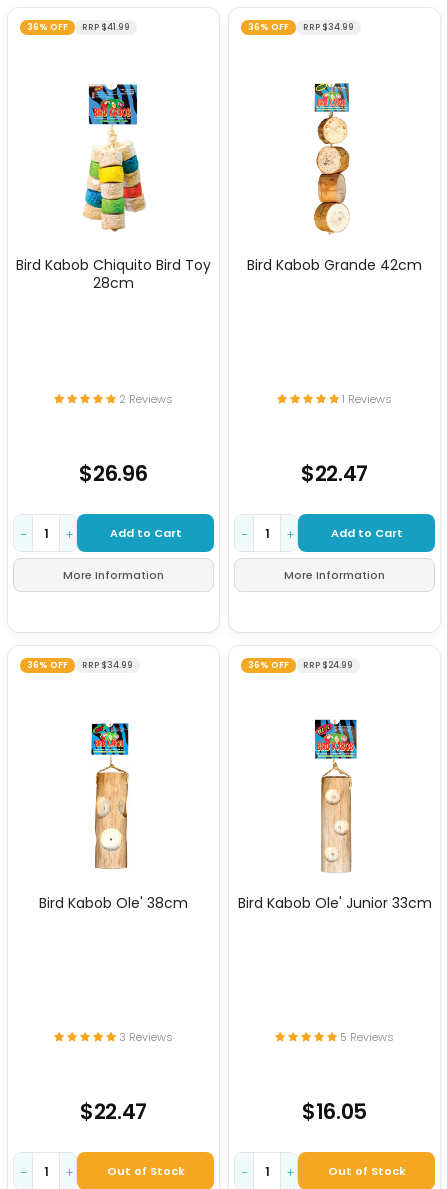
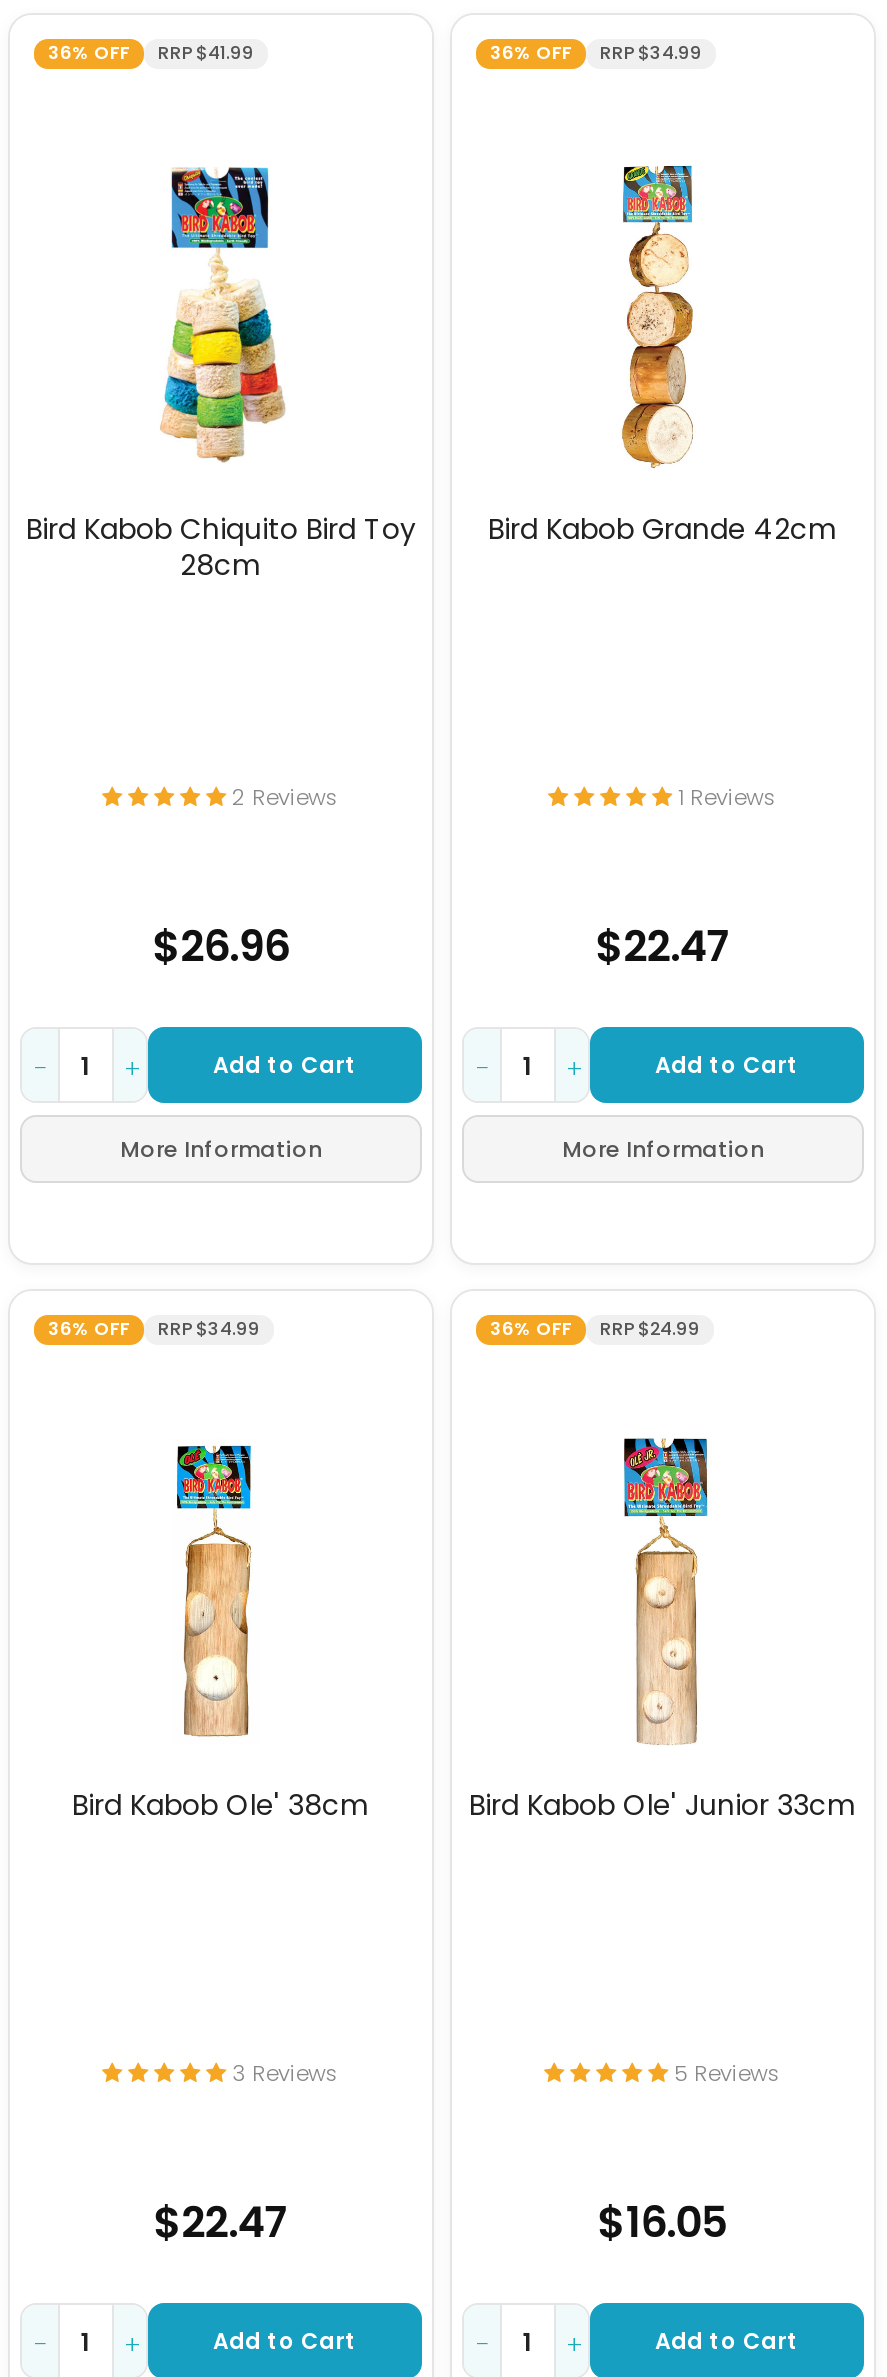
[106,1162,184,1178] Out of Stock -> [213,2324,357,2356] Add to Cart
[327,1162,405,1178] Out of Stock -> [655,2324,799,2356] Add to Cart

